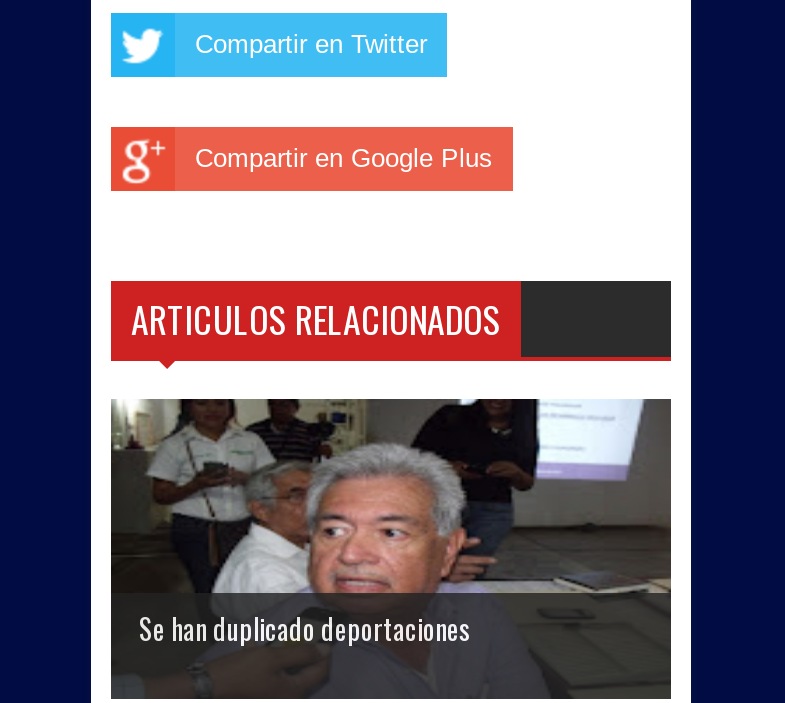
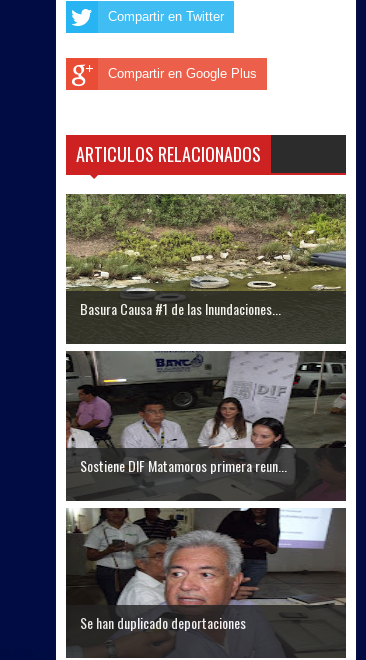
none -> [65,193,346,319] [image] | Basura Causa #1 de las Inundaciones...
none -> [65,350,347,502] [image] | Sostiene DIF Matamoros primera reun...

